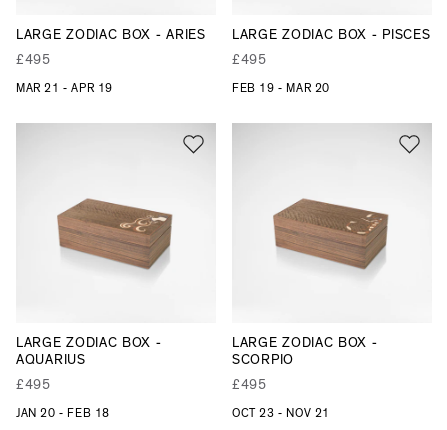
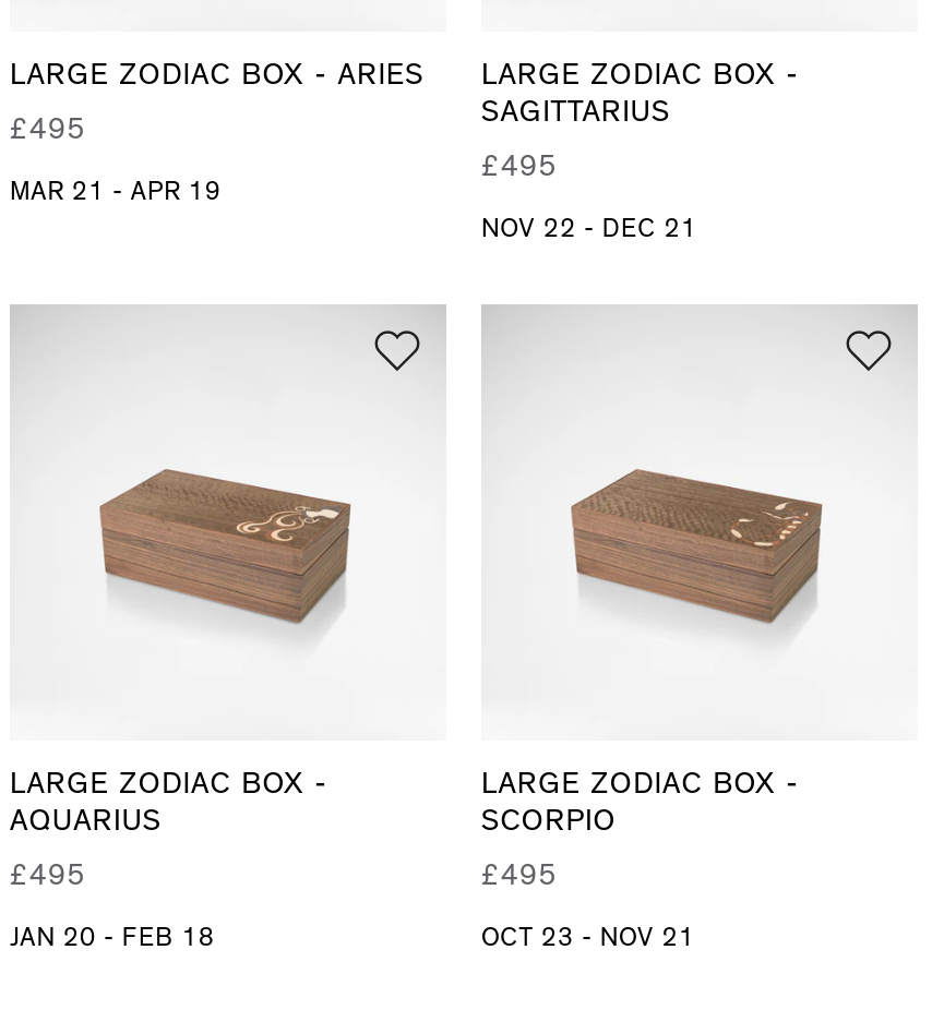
[232,28,430,42] LARGE ZODIAC BOX - PISCES -> [481,60,799,128] LARGE ZODIAC BOX - | SAGITTARIUS
[232,82,330,94] FEB 19 - MAR 20 -> [481,215,697,241] NOV 22 - DEC 21

